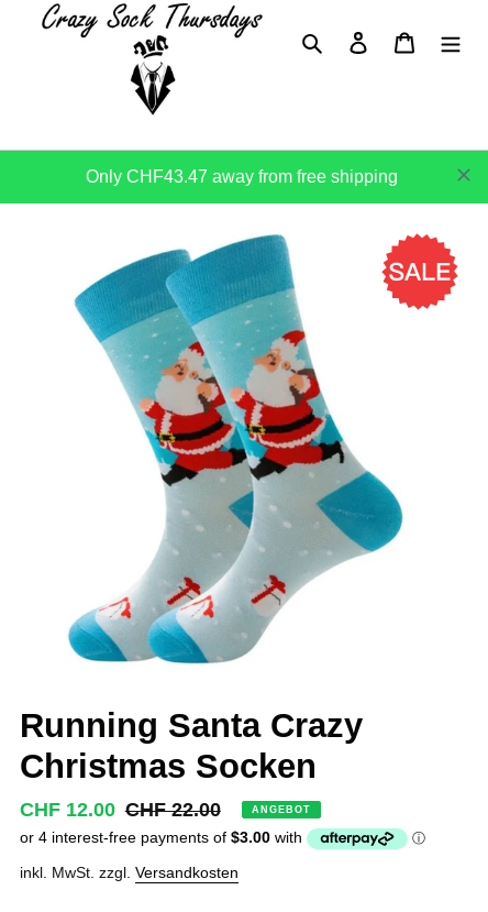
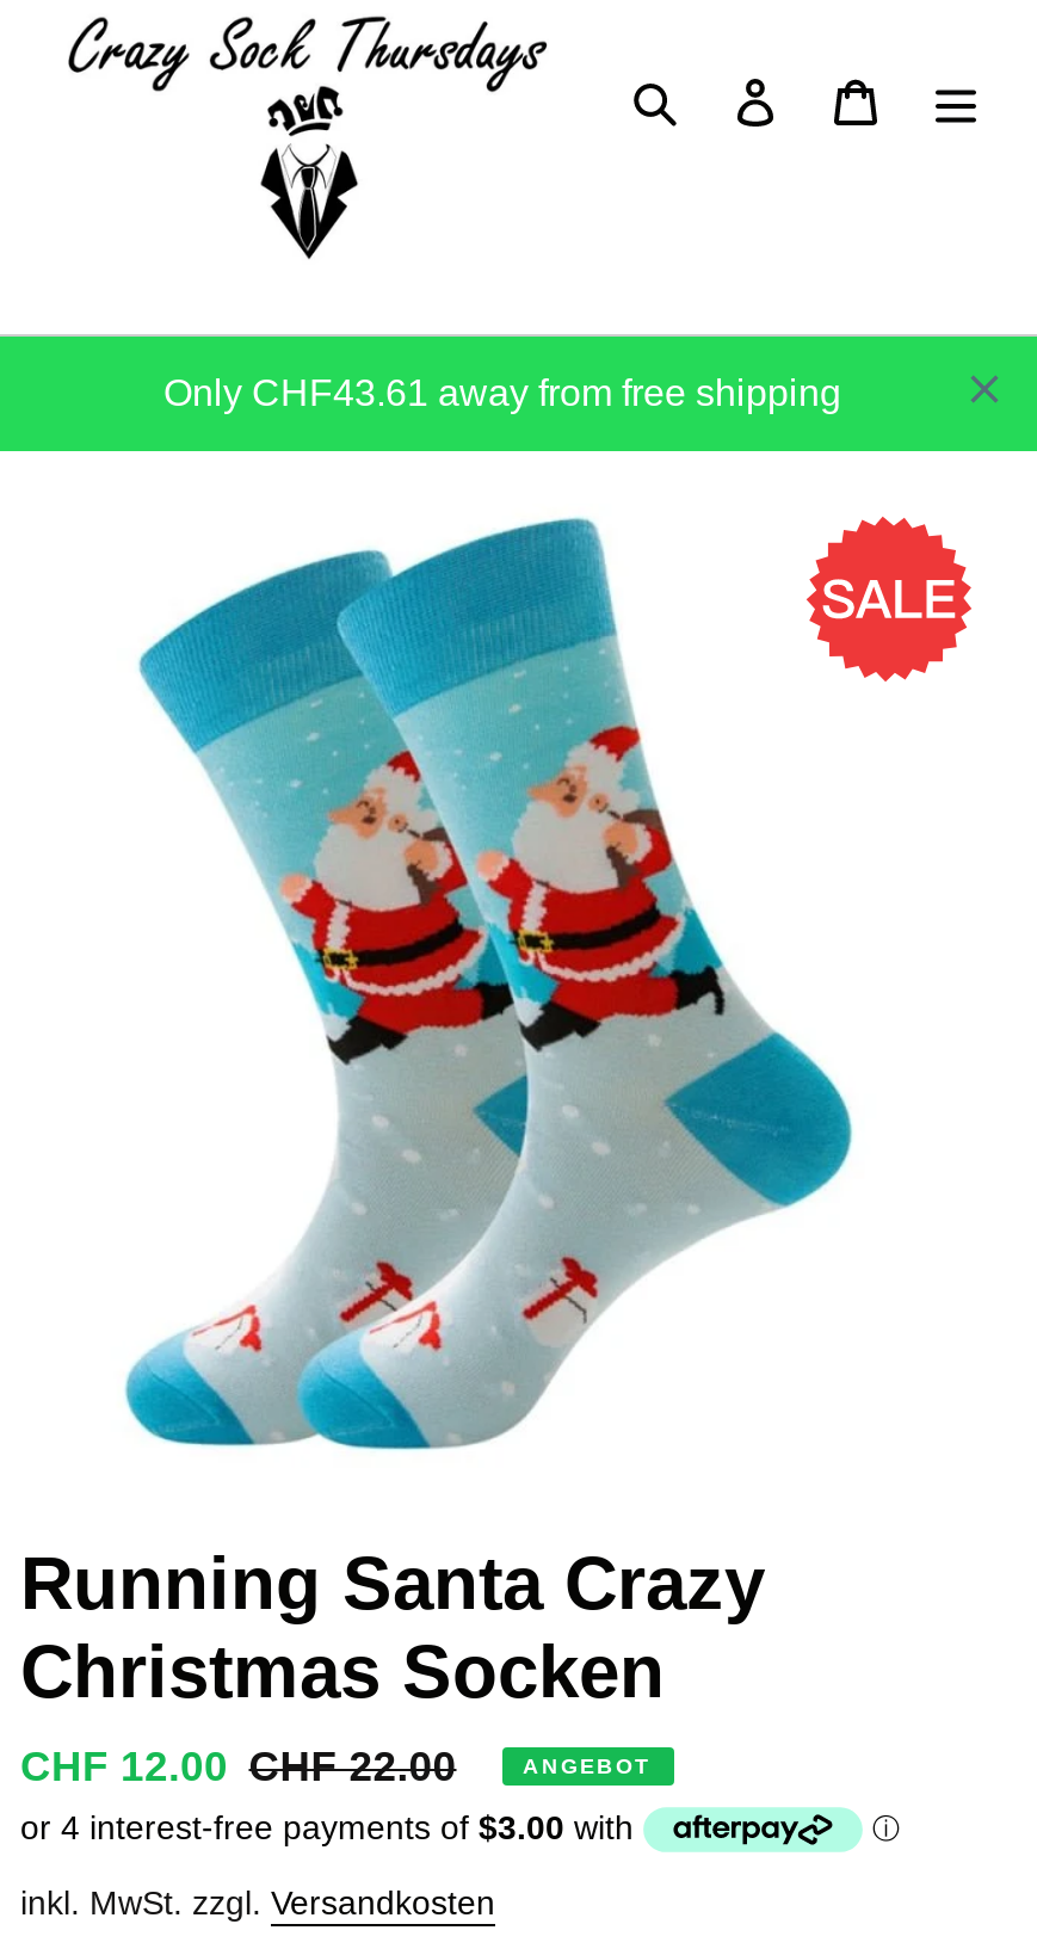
[86,167,398,186] Only CHF43.47 away from free shipping -> [163,372,841,412] Only CHF43.61 away from free shipping

